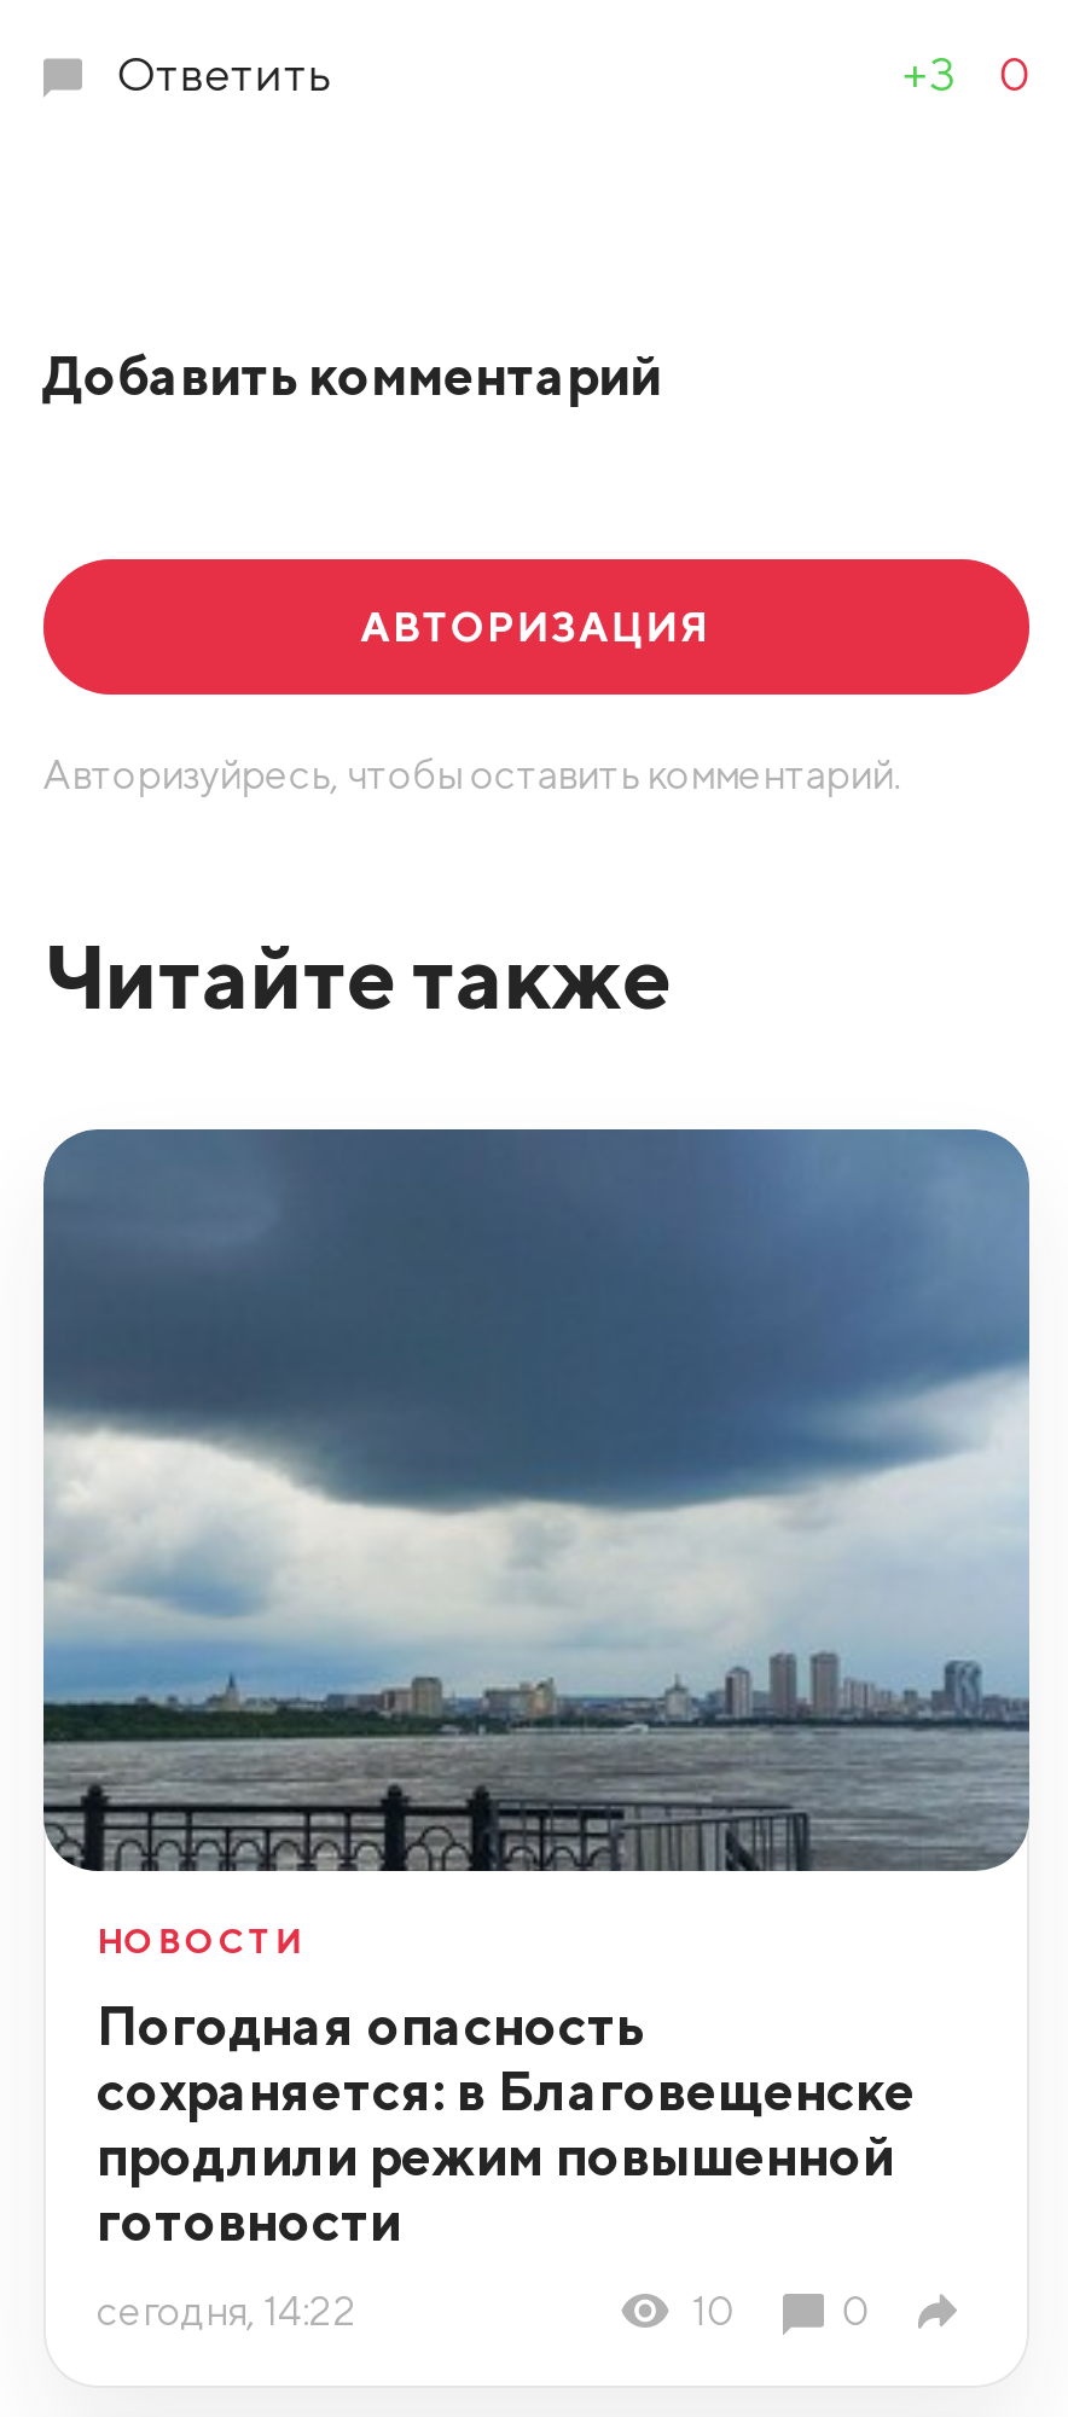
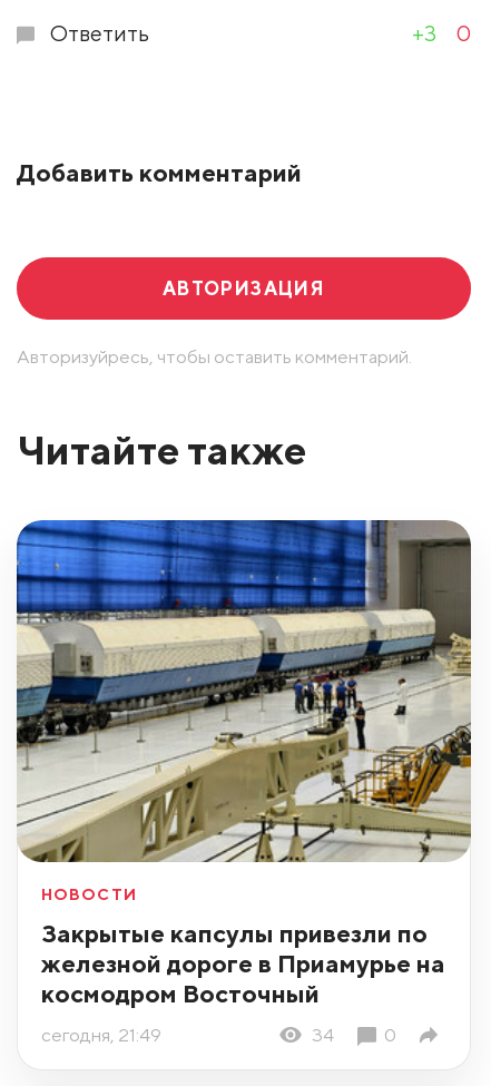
[41,1127,1032,1873] [image] -> [16,519,472,863] [image]
[97,1993,916,2254] Погодная опасность | сохраняется: в Благовещенске | продлили режим повышенной | готовности -> [41,918,445,1009] Закрытые капсулы привезли по | железной дороге в Приамурье на | космодром Восточный
[97,2287,733,2335] сегодня, 14:22 | 10 -> [41,1024,334,1046] сегодня, 21:49 | 34

